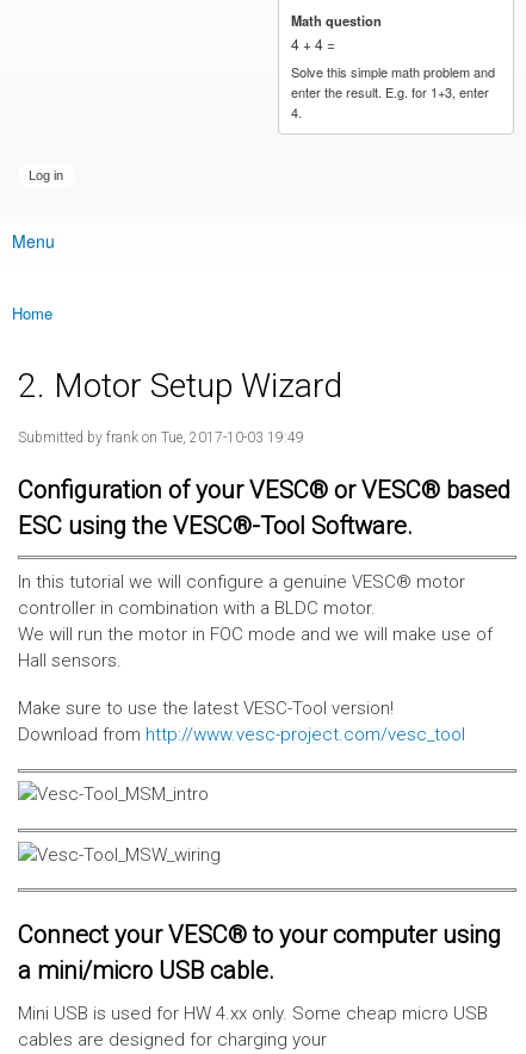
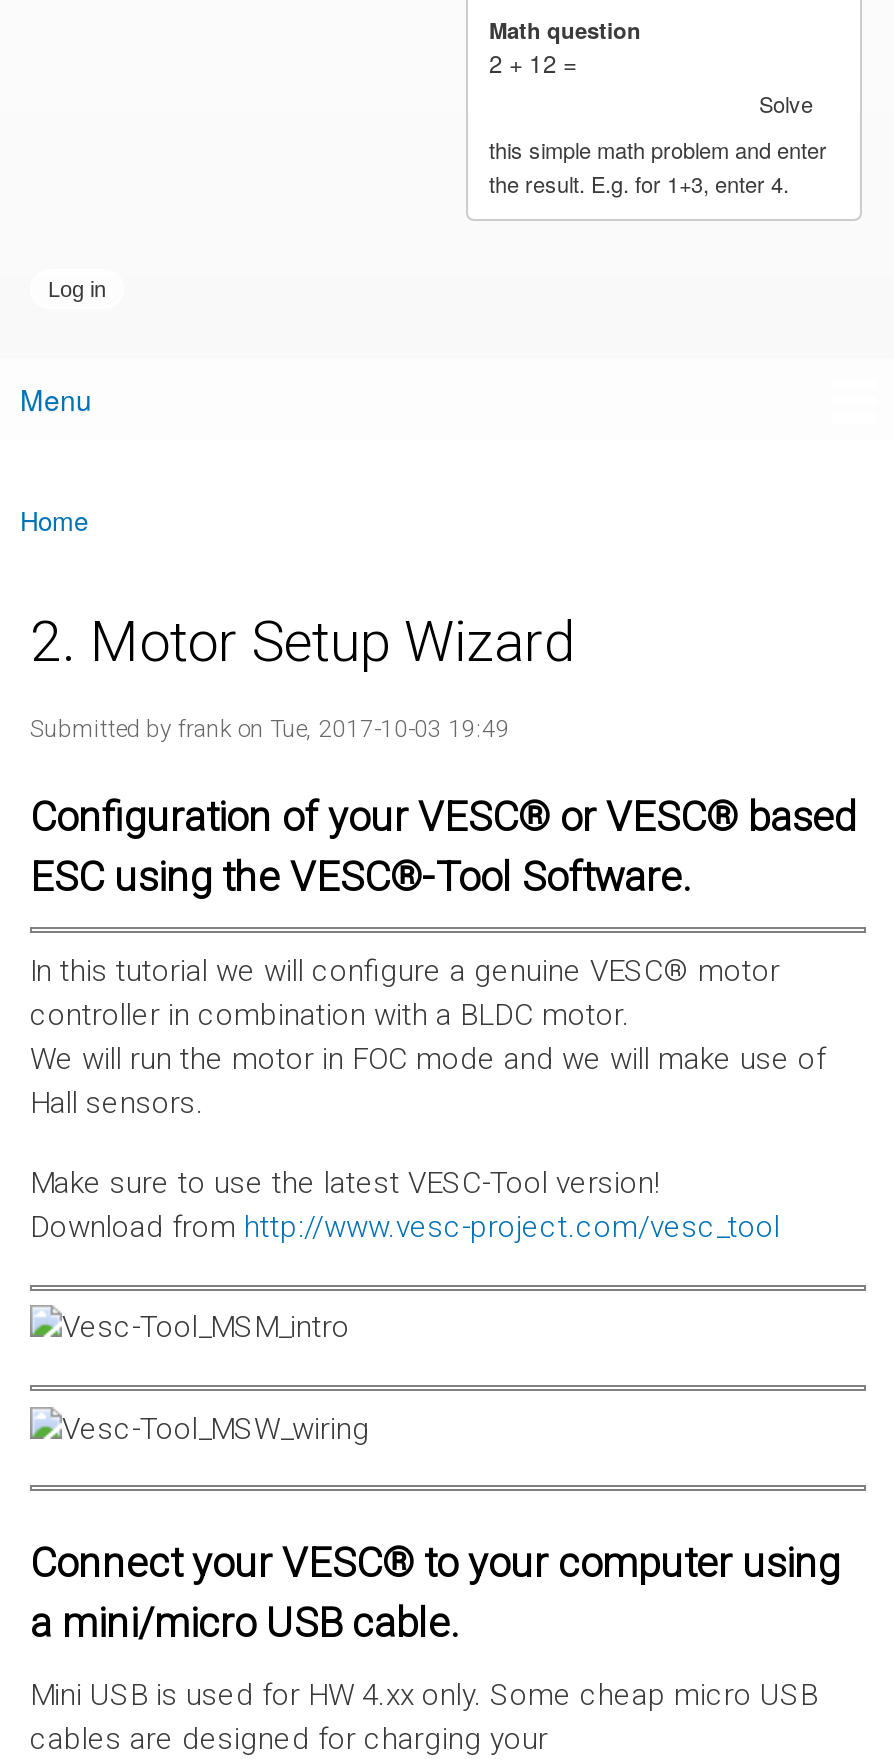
[292,33,496,122] 4 + 4 = | Solve this simple math problem and | enter the result. E.g. for 1+3, enter | 4. -> [489,45,827,199] 2 + 12 = | Solve | this simple math problem and enter | the result. E.g. for 1+3, enter 4.

